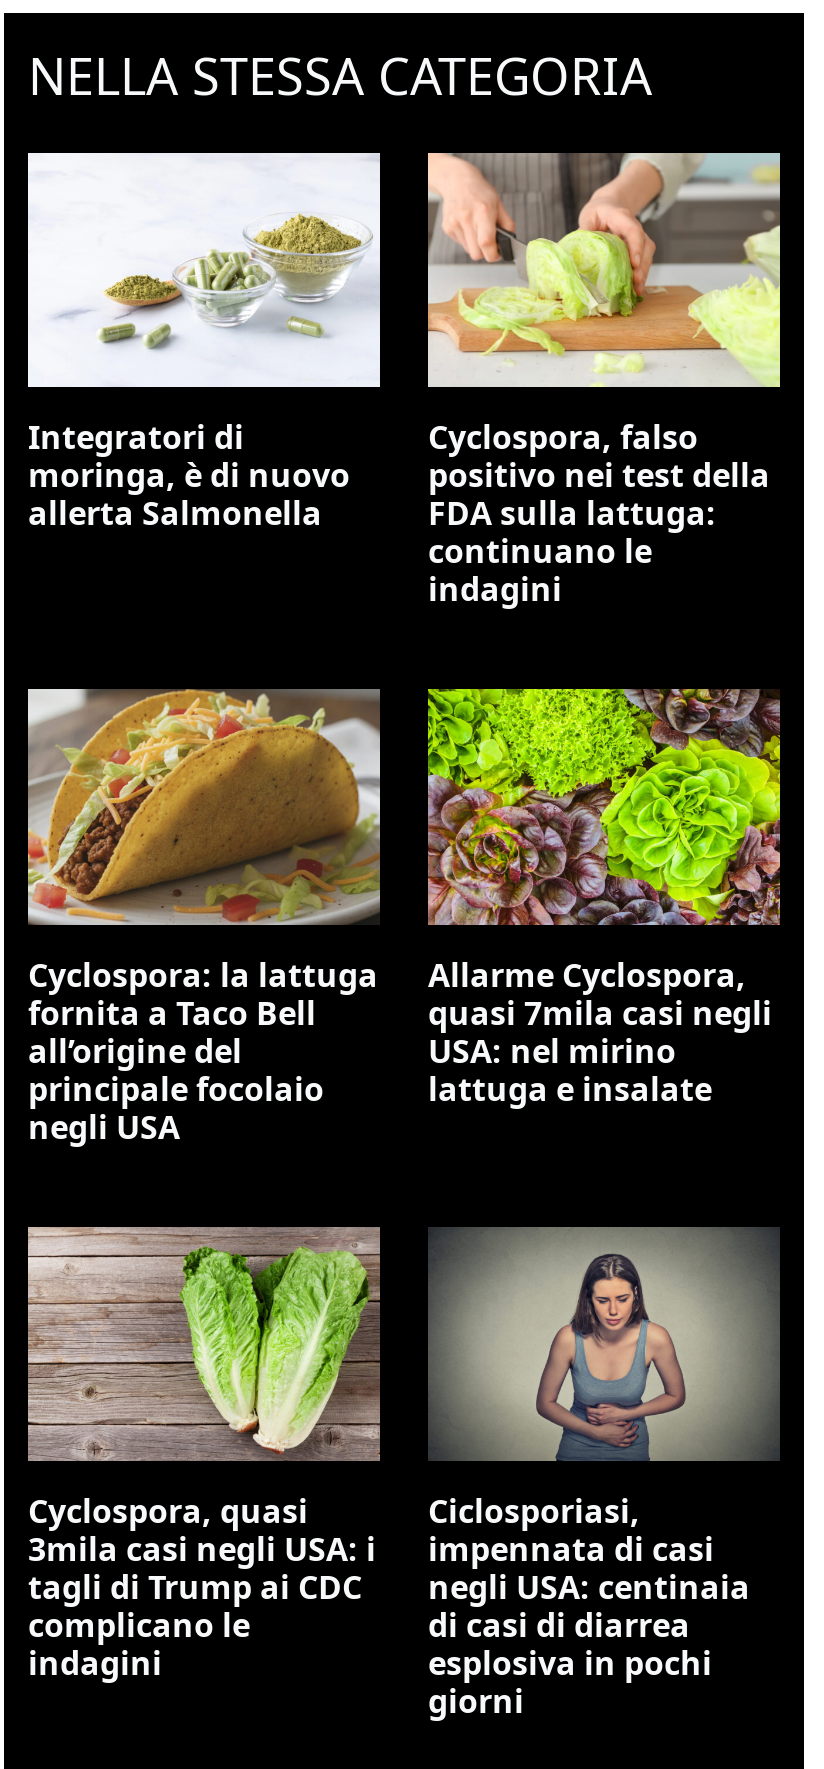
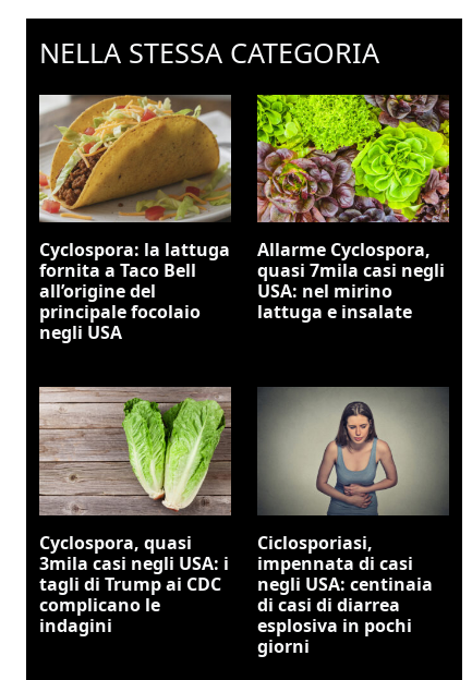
[26,151,382,536] [image] | Integratori di | moringa, è di nuovo | allerta Salmonella -> none
[426,151,782,612] [image] | Cyclospora, falso | positivo nei test della | FDA sulla lattuga: | continuano le | indagini -> none

